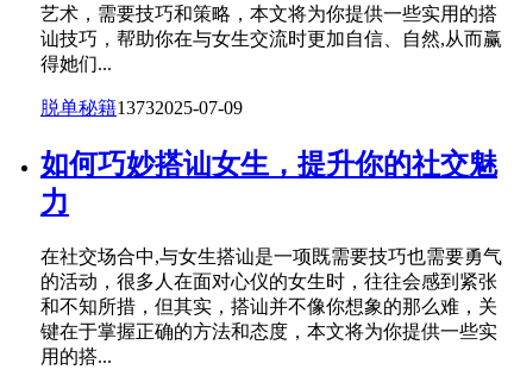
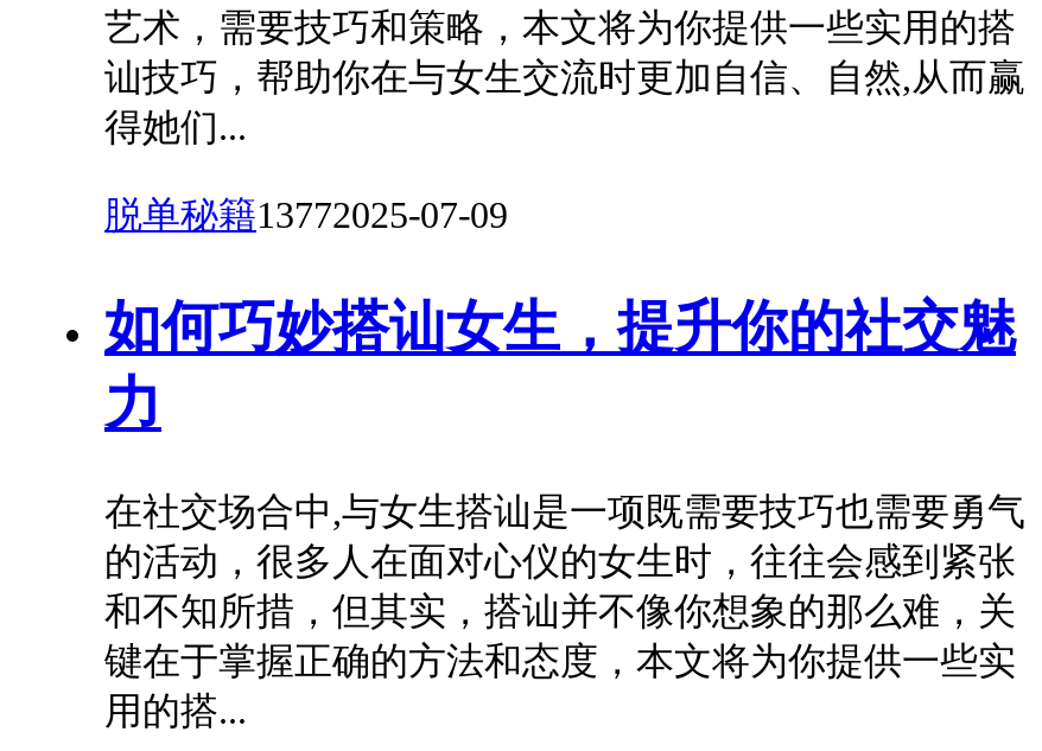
[40,97,243,118] 脱单秘籍13732025-07-09 -> [104,194,508,235] 脱单秘籍13772025-07-09

